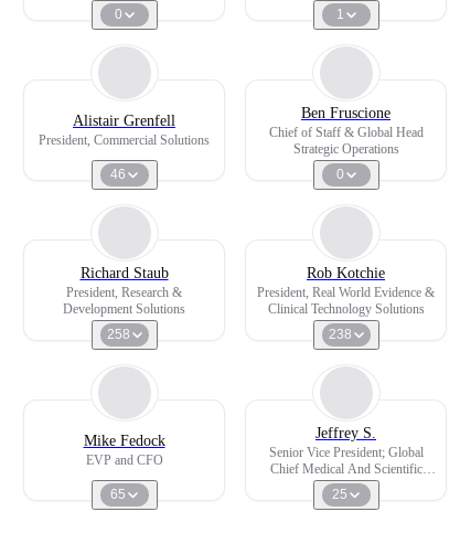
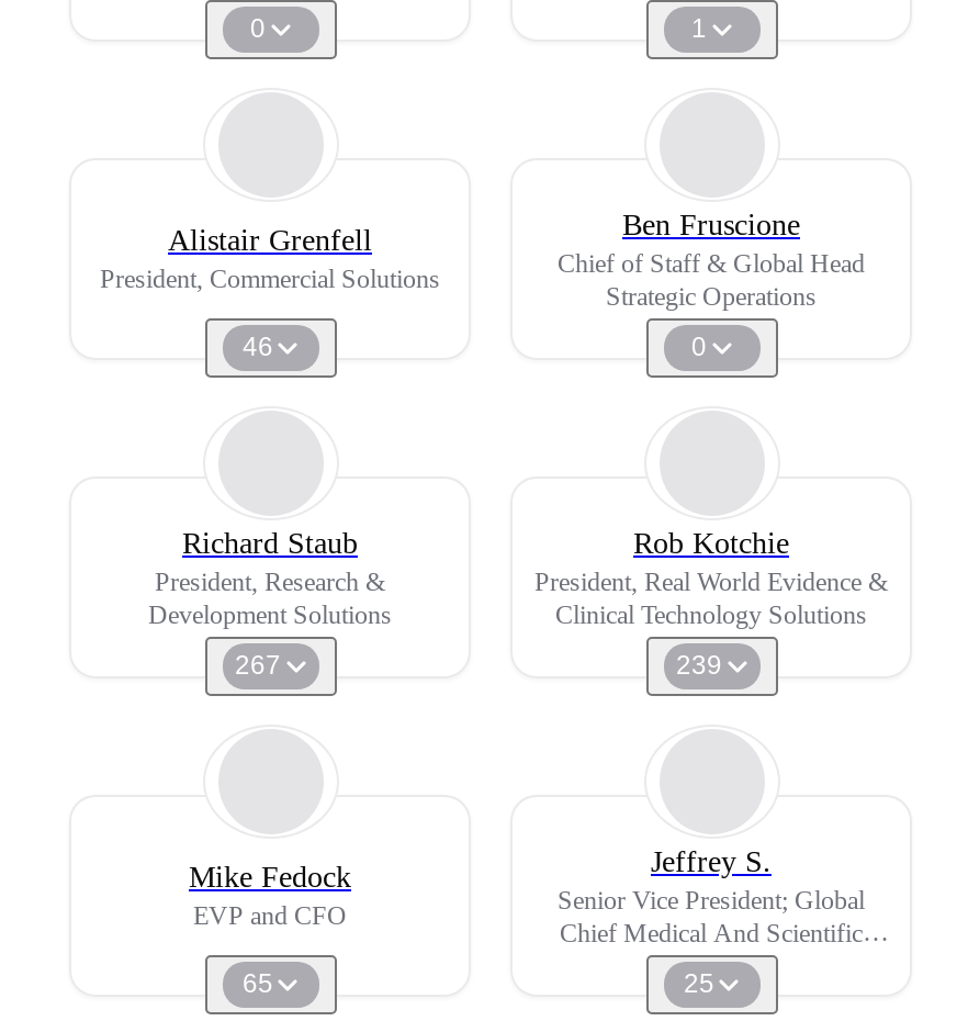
[106,327,130,342] 258 -> [235,650,281,681] 267
[328,327,351,342] 238 -> [676,650,722,681] 239

